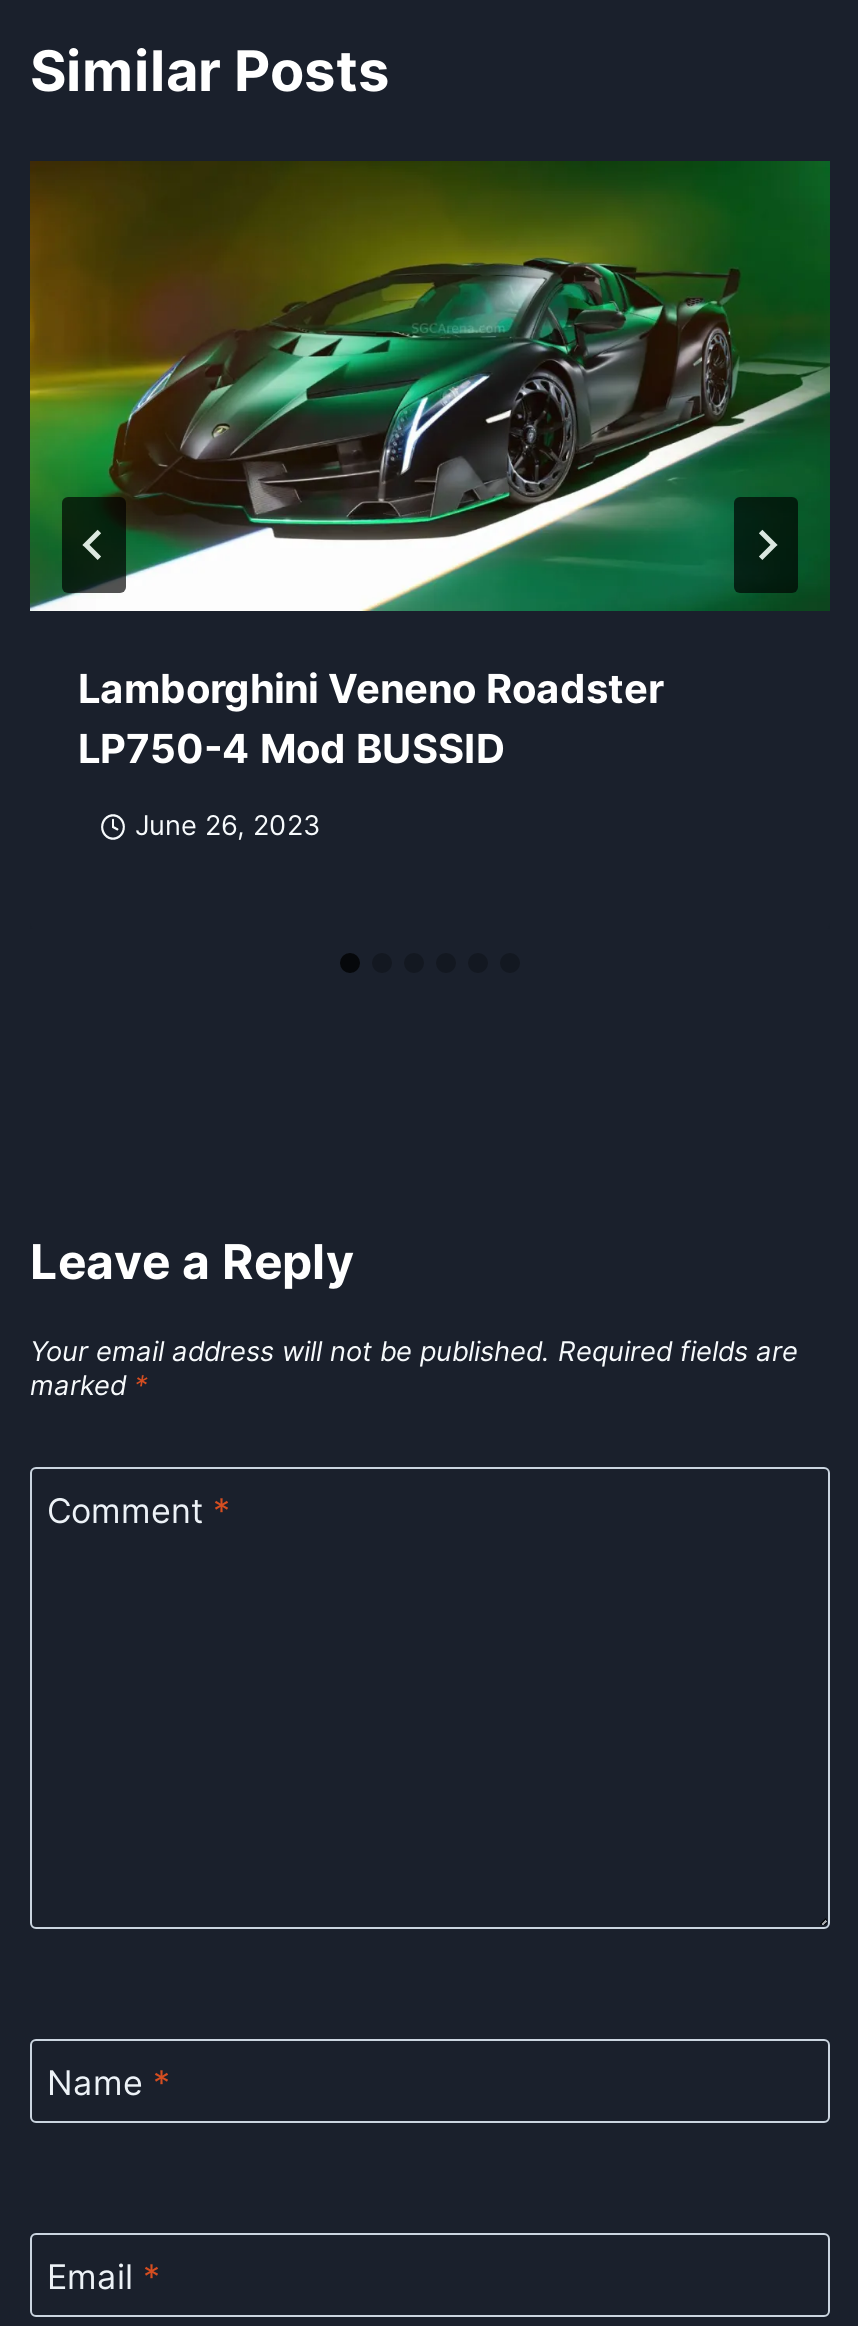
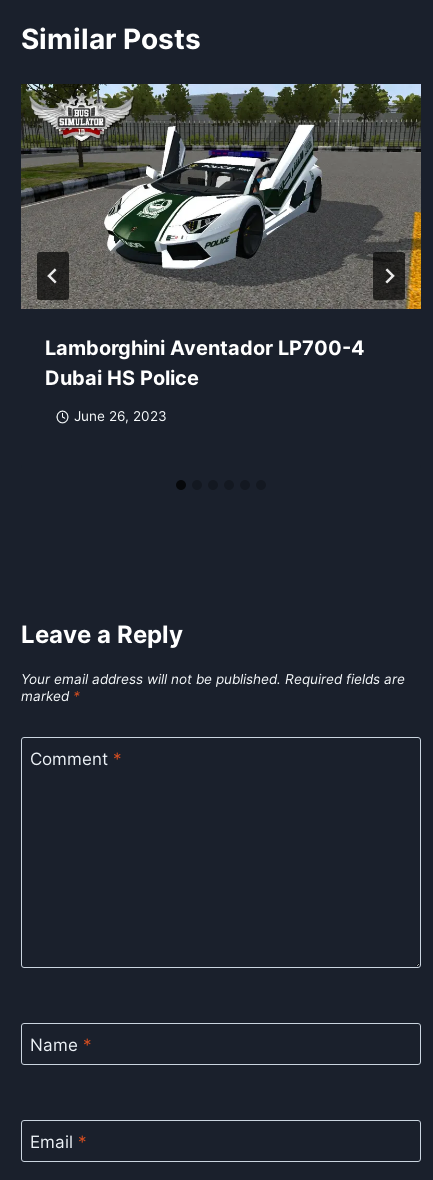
[28,161,830,772] [image] | Lamborghini Veneno Roadster | LP750-4 Mod BUSSID -> [20,83,422,390] [image] | Lamborghini Aventador LP700-4 | Dubai HS Police

